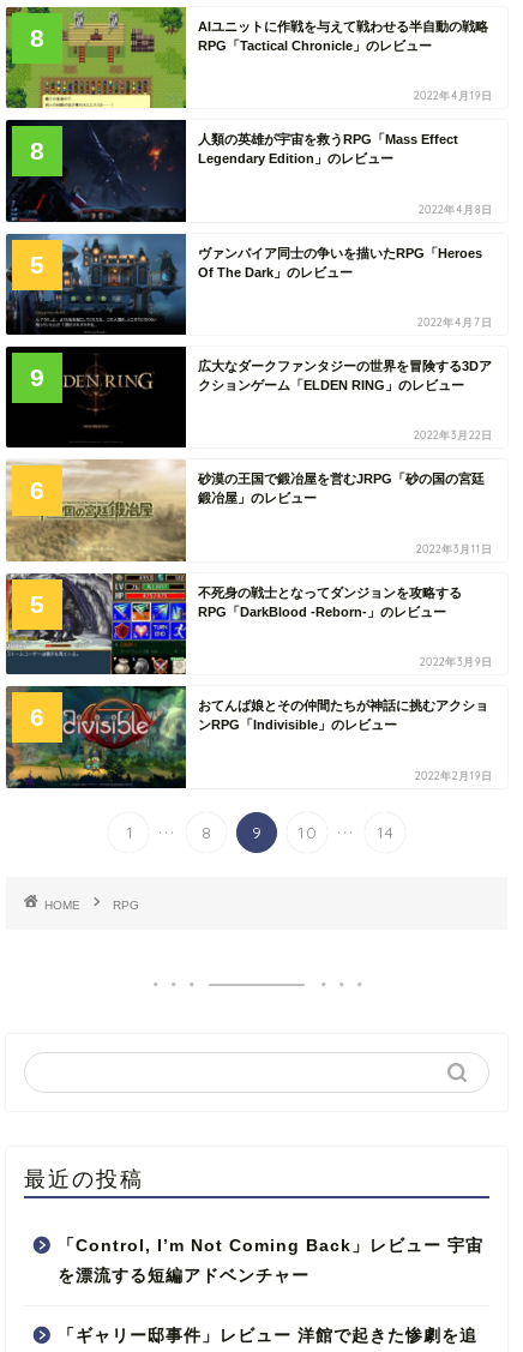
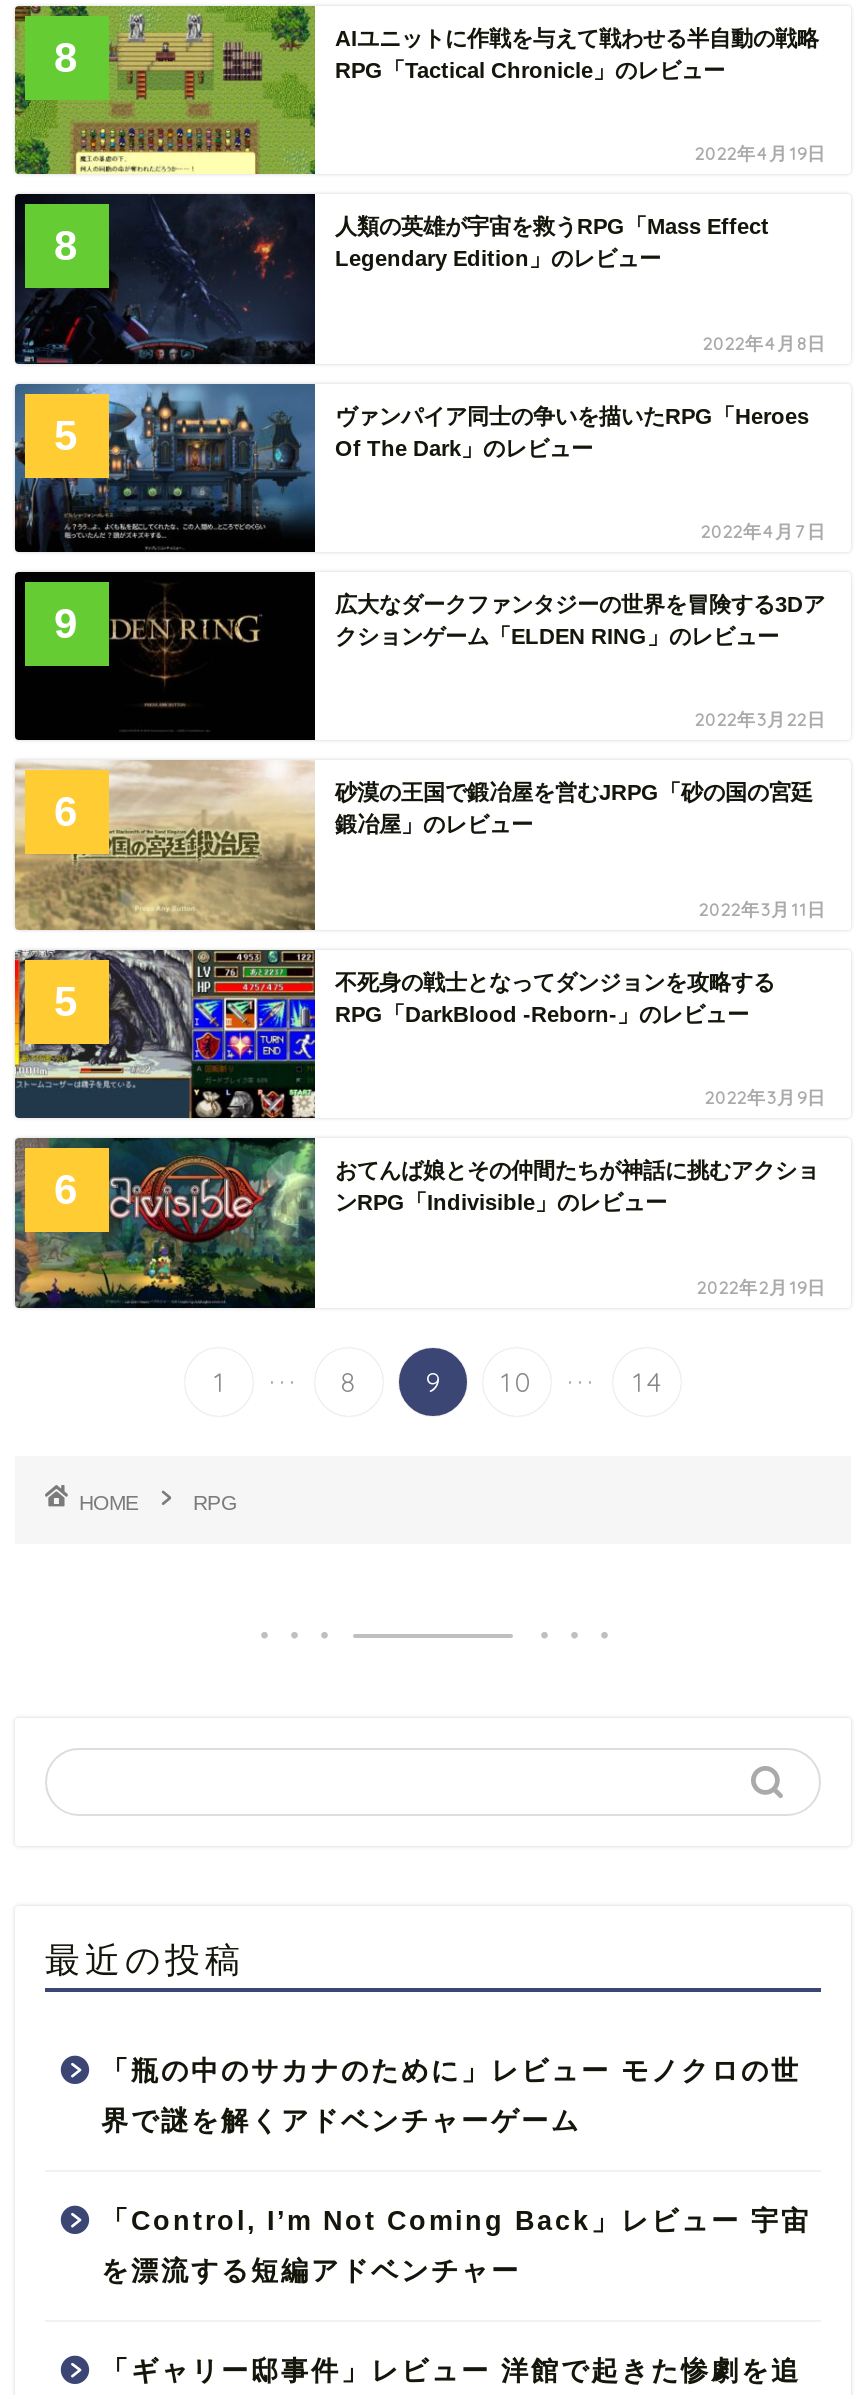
none -> [101,2055,801,2135] 「瓶の中のサカナのために」レビュー モノクロの世 | 界で謎を解くアドベンチャーゲーム

